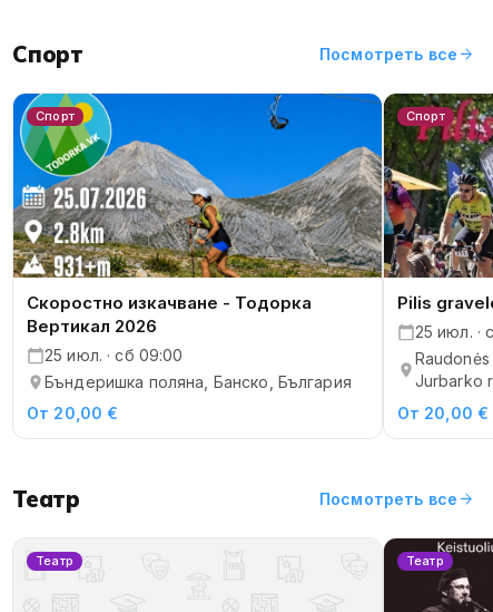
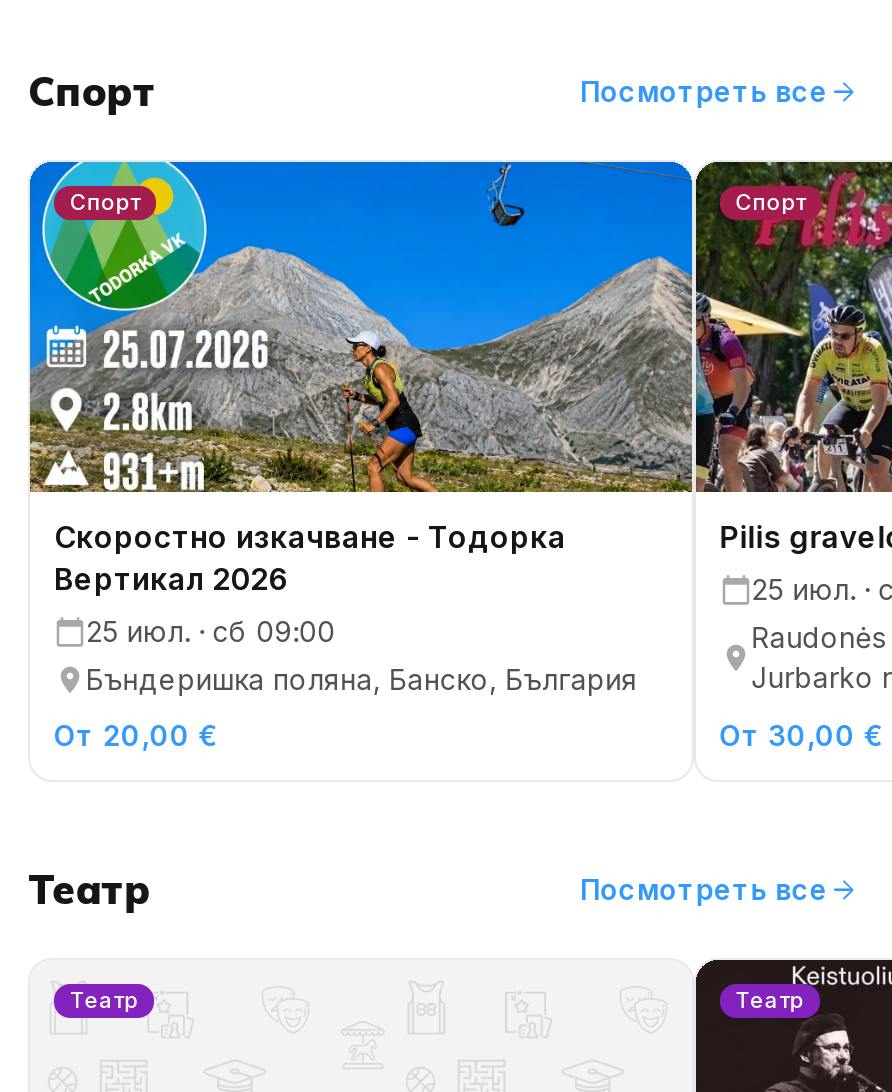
[397,404,489,423] От 20,00 € -> [720,719,884,753] От 30,00 €

